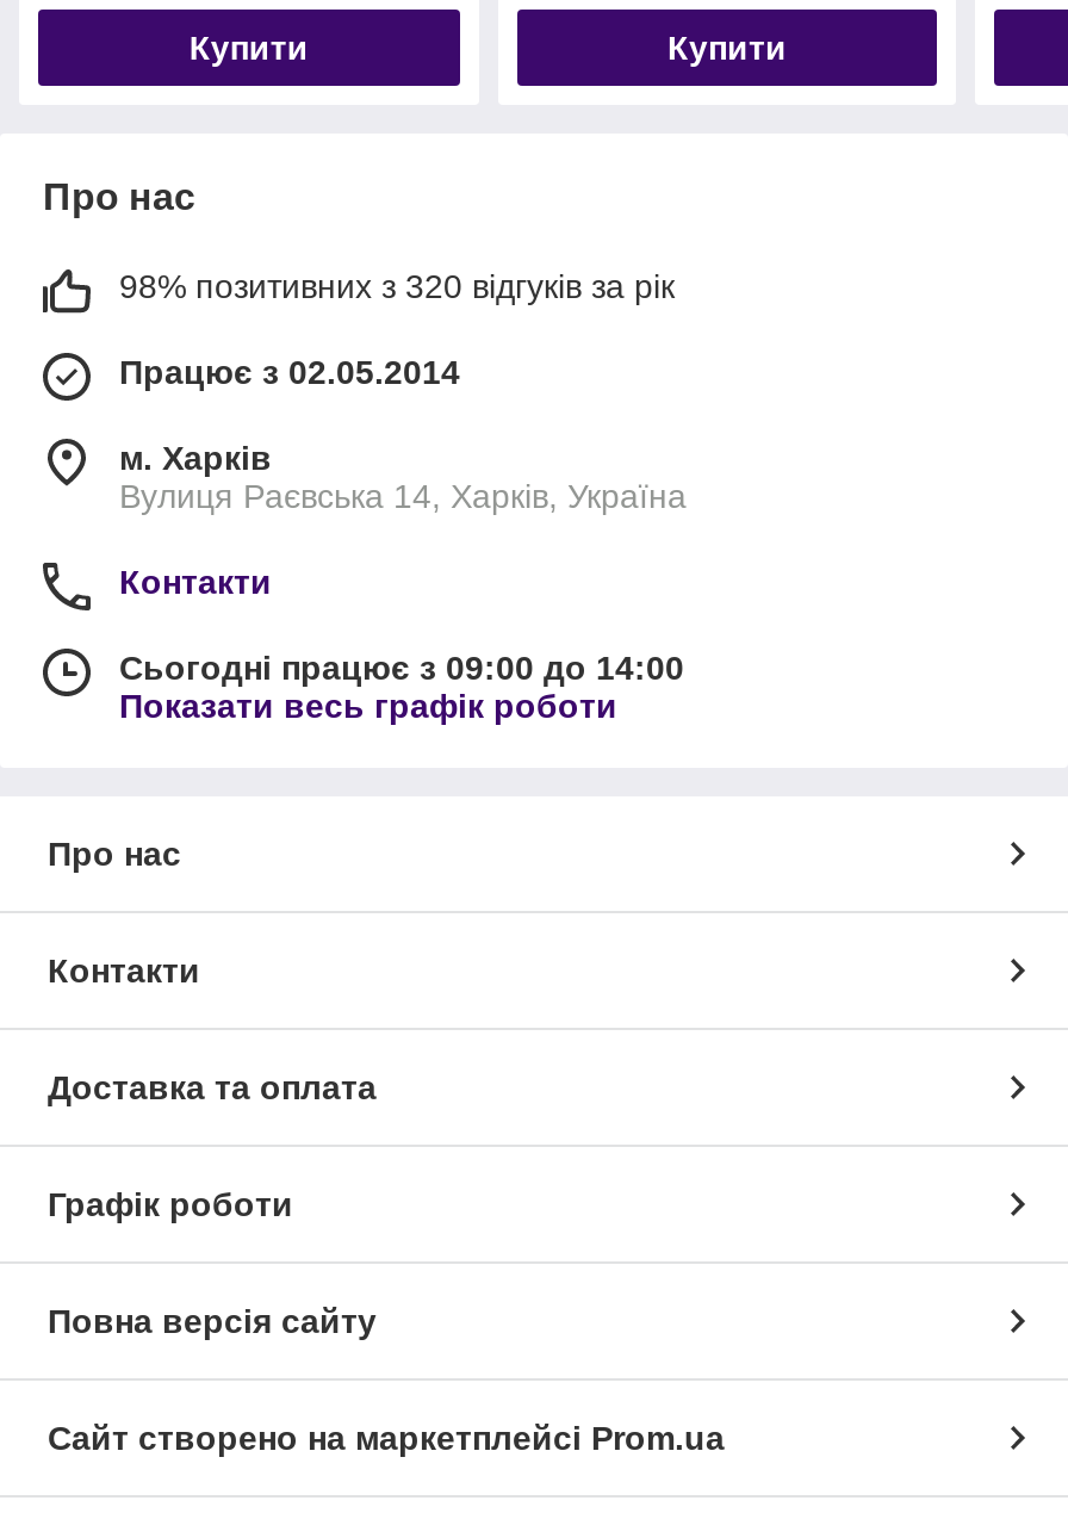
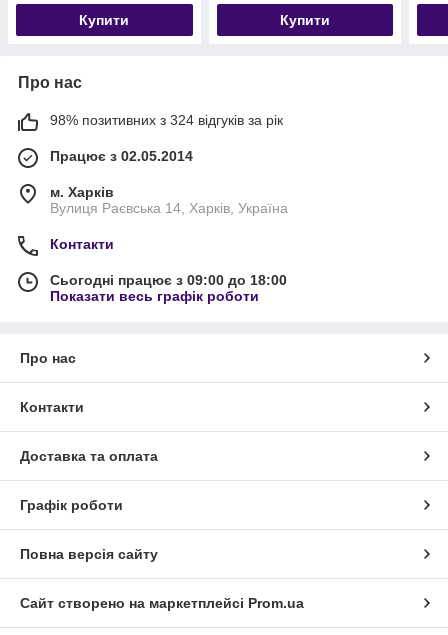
[119,267,675,305] 98% позитивних з 320 відгуків за рік -> [50,112,283,128] 98% позитивних з 324 відгуків за рік
[119,648,684,686] Сьогодні працює з 09:00 до 14:00 -> [50,272,287,288] Сьогодні працює з 09:00 до 18:00

